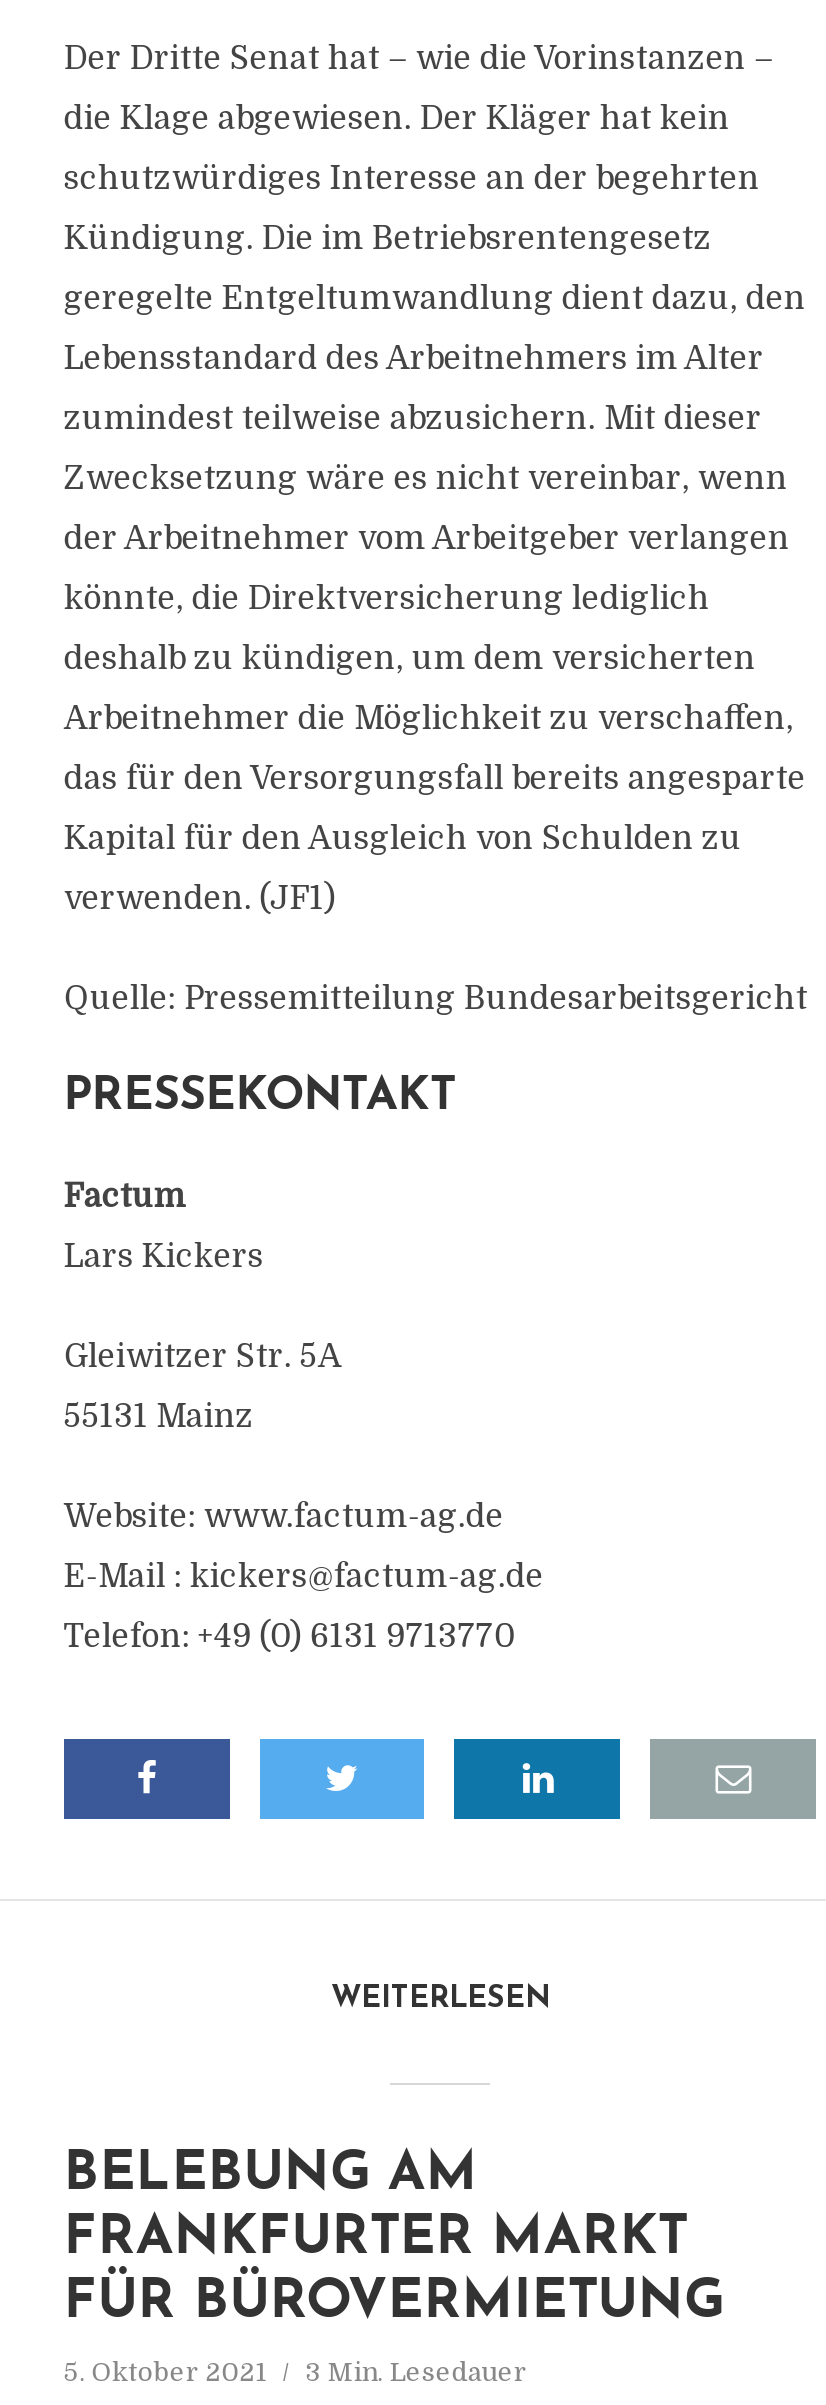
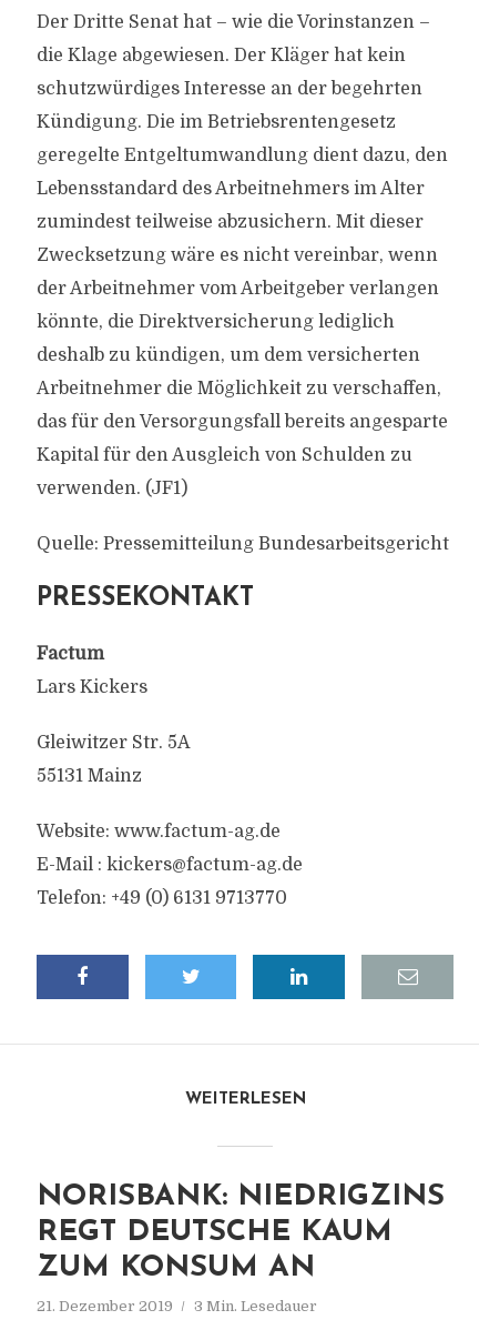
[64,2149,724,2331] BELEBUNG AM | FRANKFURTER MARKT | FÜR BÜROVERMIETUNG -> [36,1182,444,1283] NORISBANK: NIEDRIGZINS | REGT DEUTSCHE KAUM | ZUM KONSUM AN
[64,2357,528,2387] 5. Oktober 2021 3 Min. Lesedauer -> [36,1298,317,1314] 21. Dezember 2019 3 Min. Lesedauer

